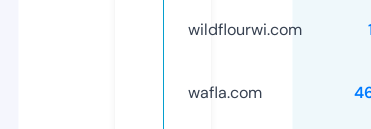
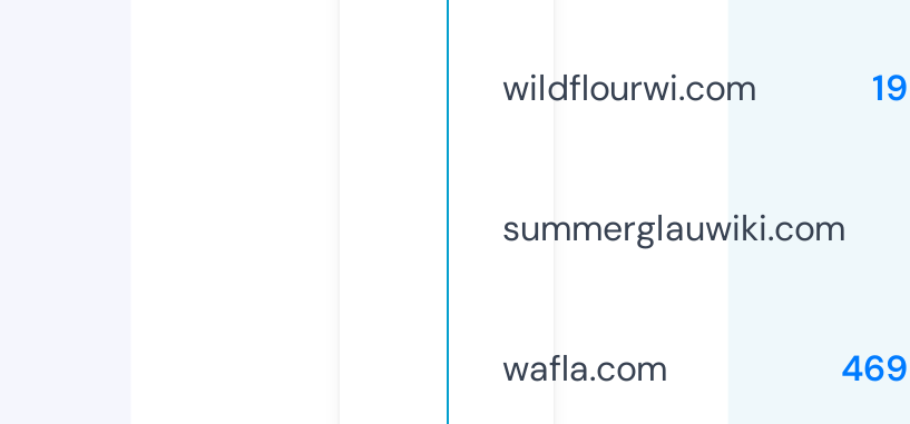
none -> [502,204,845,251] summerglauwiki.com

